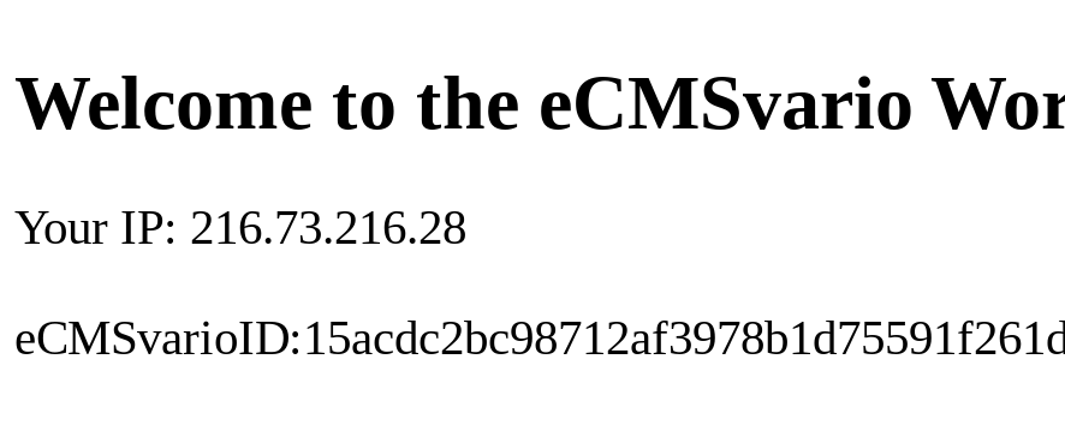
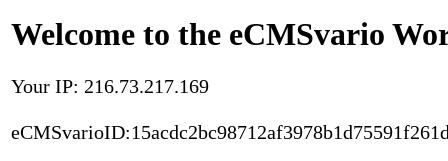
[14,200,466,253] Your IP: 216.73.216.28 -> [11,75,209,97] Your IP: 216.73.217.169

